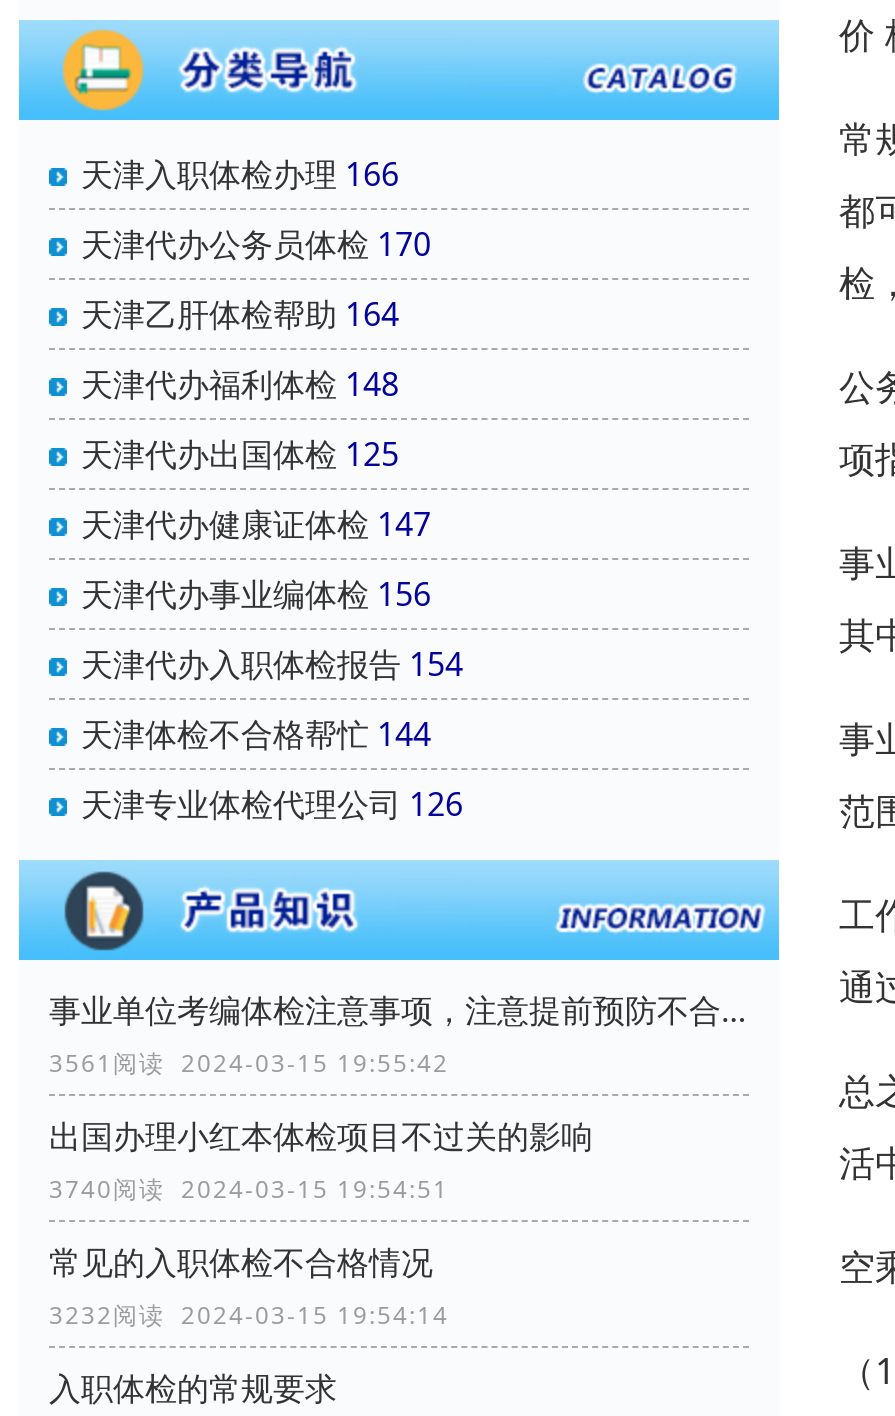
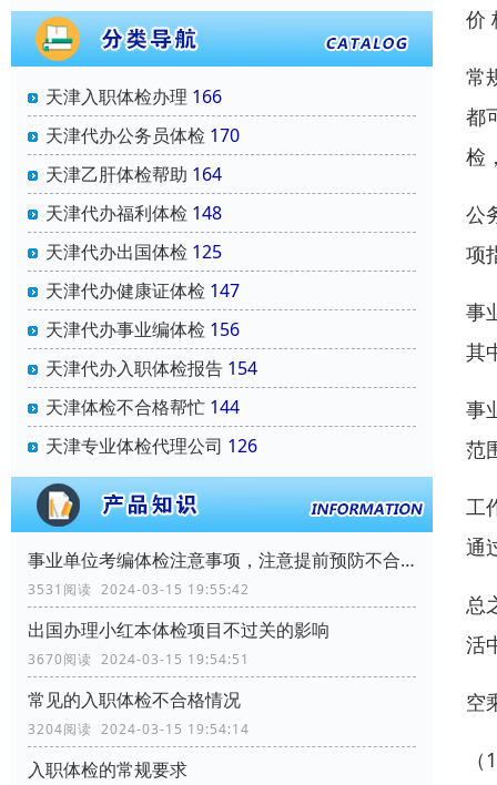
[49,1045,449,1079] 3561阅读 2024-03-15 19:55:42 -> [28,579,250,598] 3531阅读 2024-03-15 19:55:42
[49,1171,449,1205] 3740阅读 2024-03-15 19:54:51 -> [28,649,250,668] 3670阅读 2024-03-15 19:54:51
[49,1297,449,1331] 3232阅读 2024-03-15 19:54:14 -> [28,719,250,738] 3204阅读 2024-03-15 19:54:14

